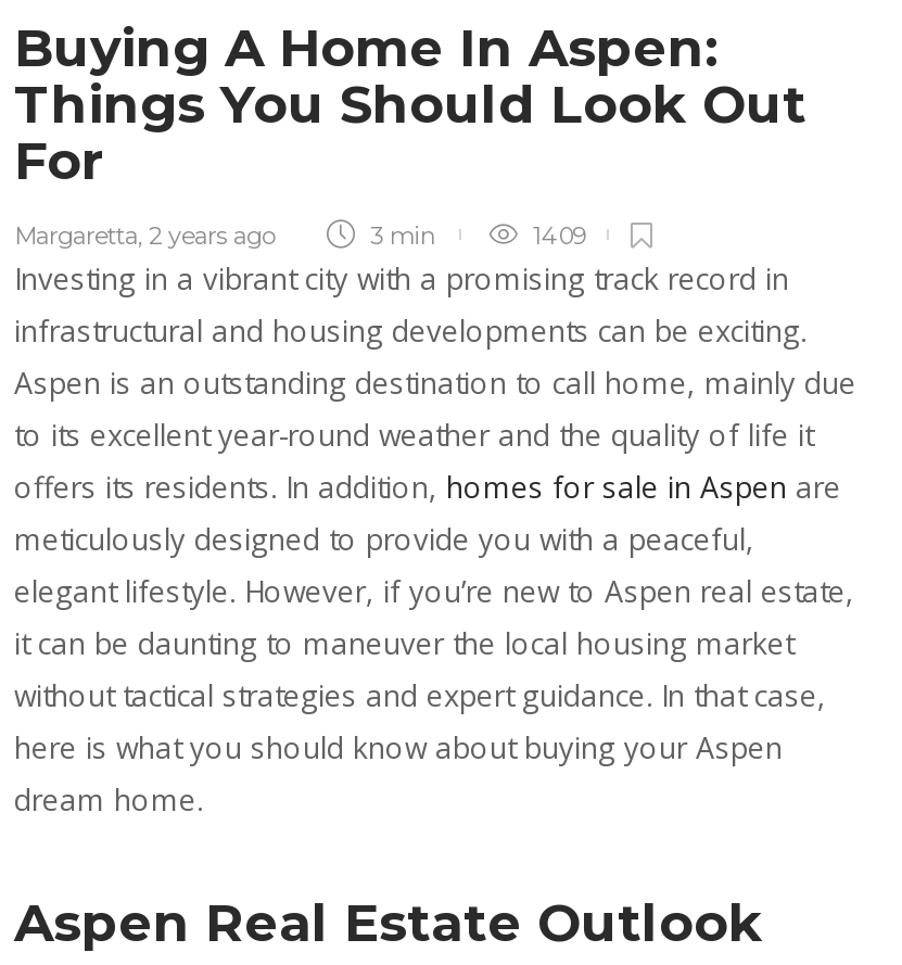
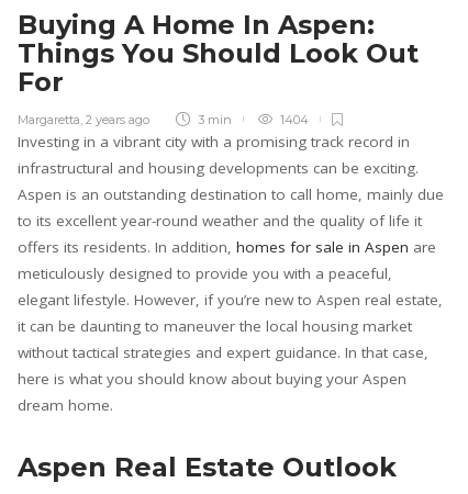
[526,221,585,252] 1409 -> [277,112,309,128] 1404

